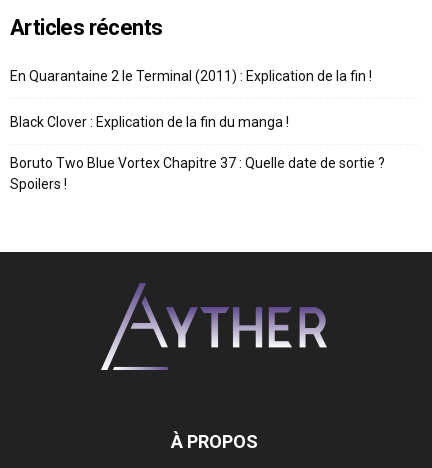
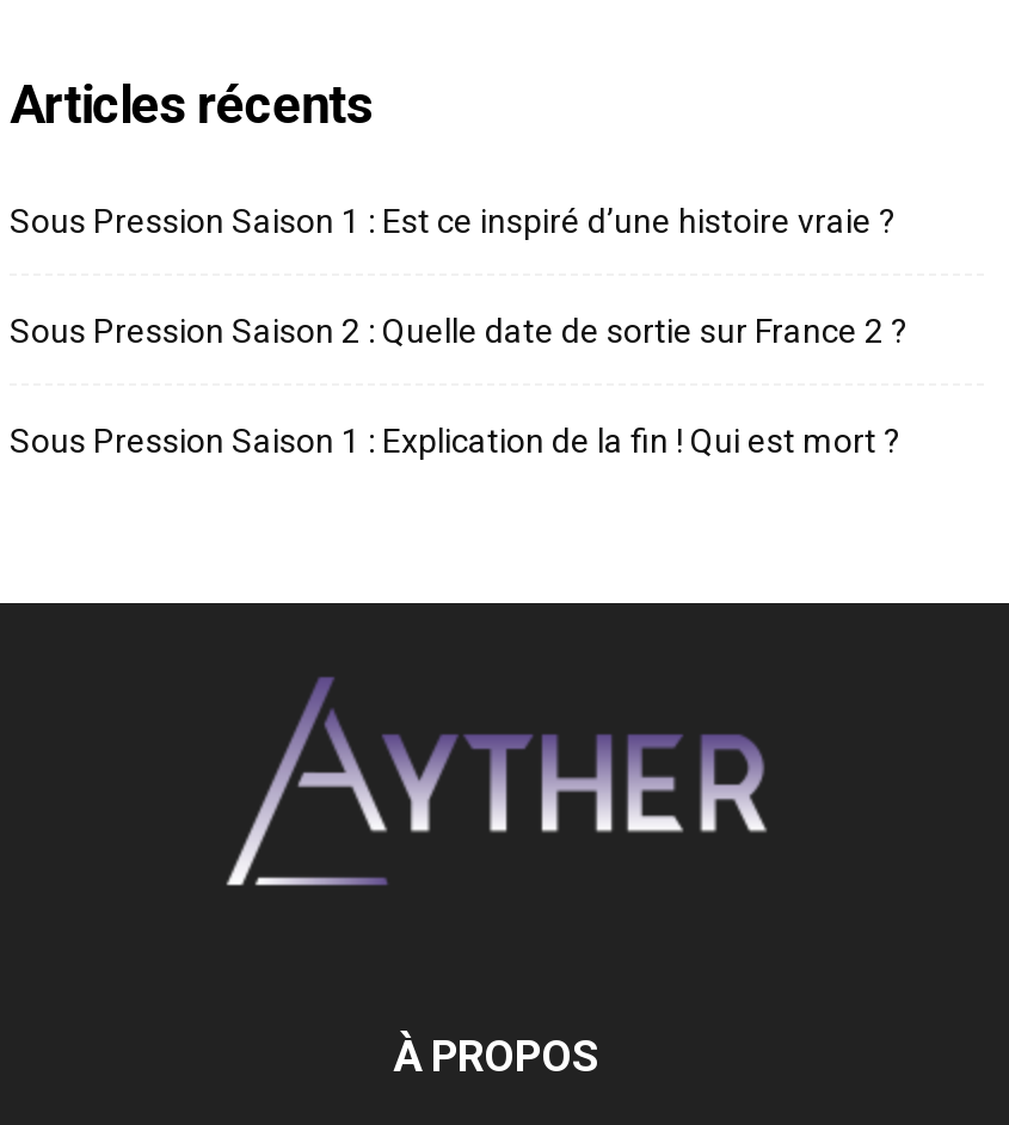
[10,68,372,84] En Quarantaine 2 le Terminal (2011) : Explication de la fin ! -> [10,202,896,241] Sous Pression Saison 1 : Est ce inspiré d’une histoire vraie ?
[10,114,289,130] Black Clover : Explication de la fin du manga ! -> [10,312,908,350] Sous Pression Saison 2 : Quelle date de sortie sur France 2 ?
[10,155,385,192] Boruto Two Blue Vortex Chapitre 37 : Quelle date de sortie ? | Spoilers ! -> [10,422,900,460] Sous Pression Saison 1 : Explication de la fin ! Qui est mort ?

